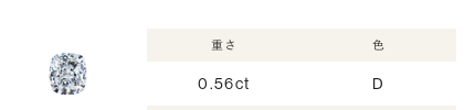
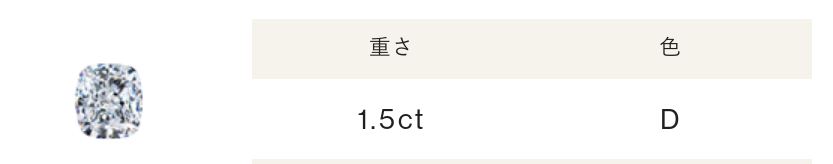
[198,74,250,94] 0.56ct -> [358,103,426,135] 1.5ct

